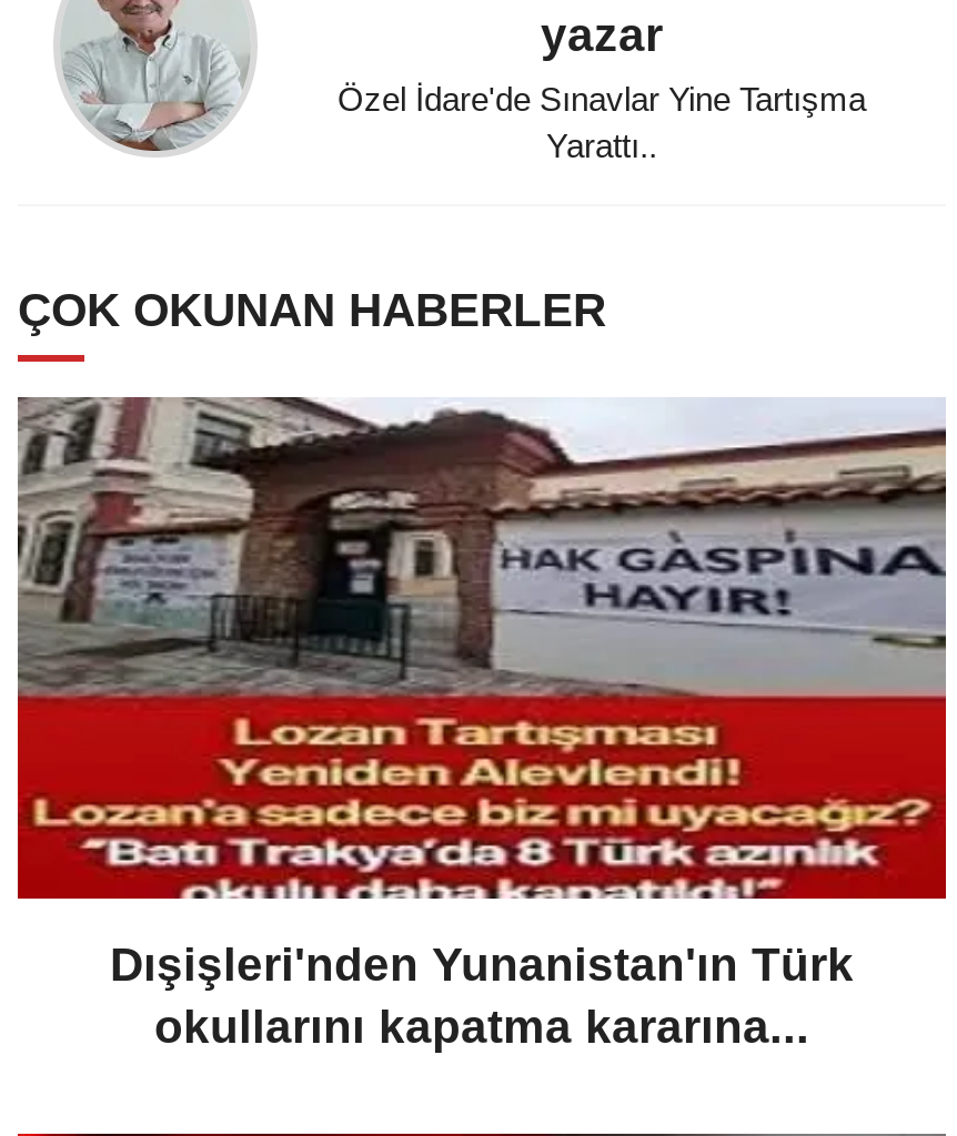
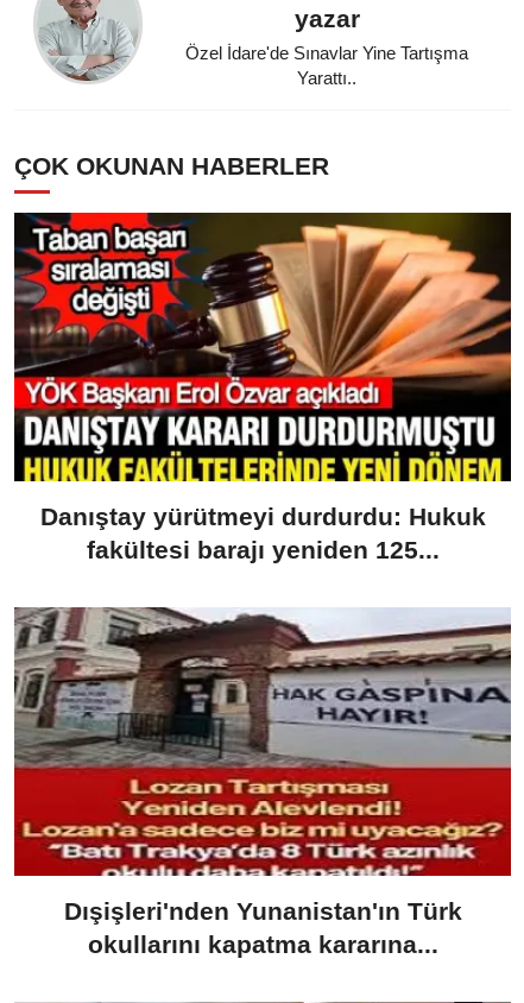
none -> [13,212,512,564] [image] | Danıştay yürütmeyi durdurdu: Hukuk | fakültesi barajı yeniden 125...

